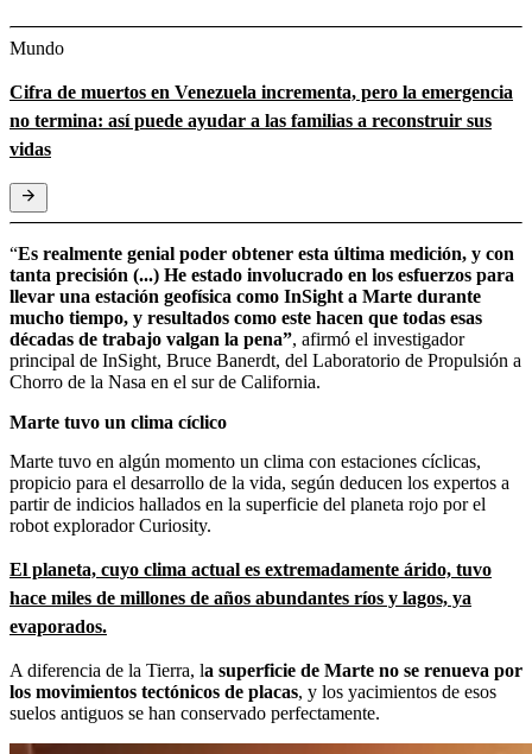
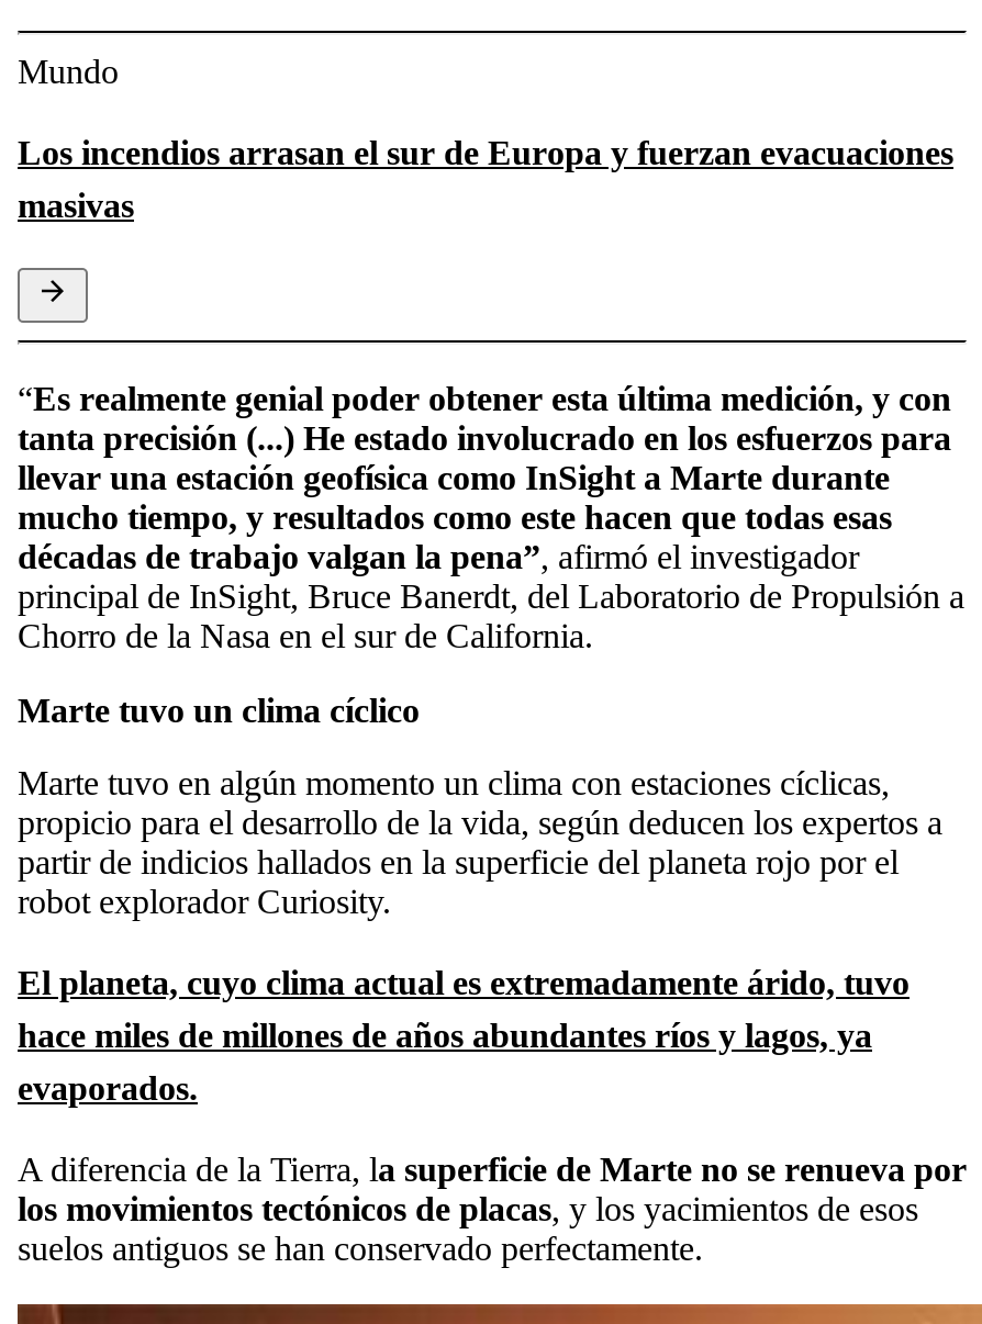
[9,81,513,159] Cifra de muertos en Venezuela incrementa, pero la emergencia | no termina: así puede ayudar a las familias a reconstruir sus | vidas -> [18,133,953,223] Los incendios arrasan el sur de Europa y fuerzan evacuaciones | masivas

